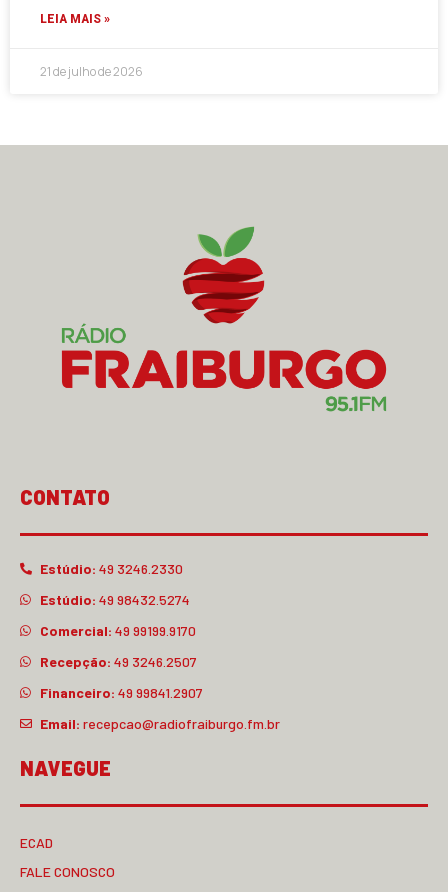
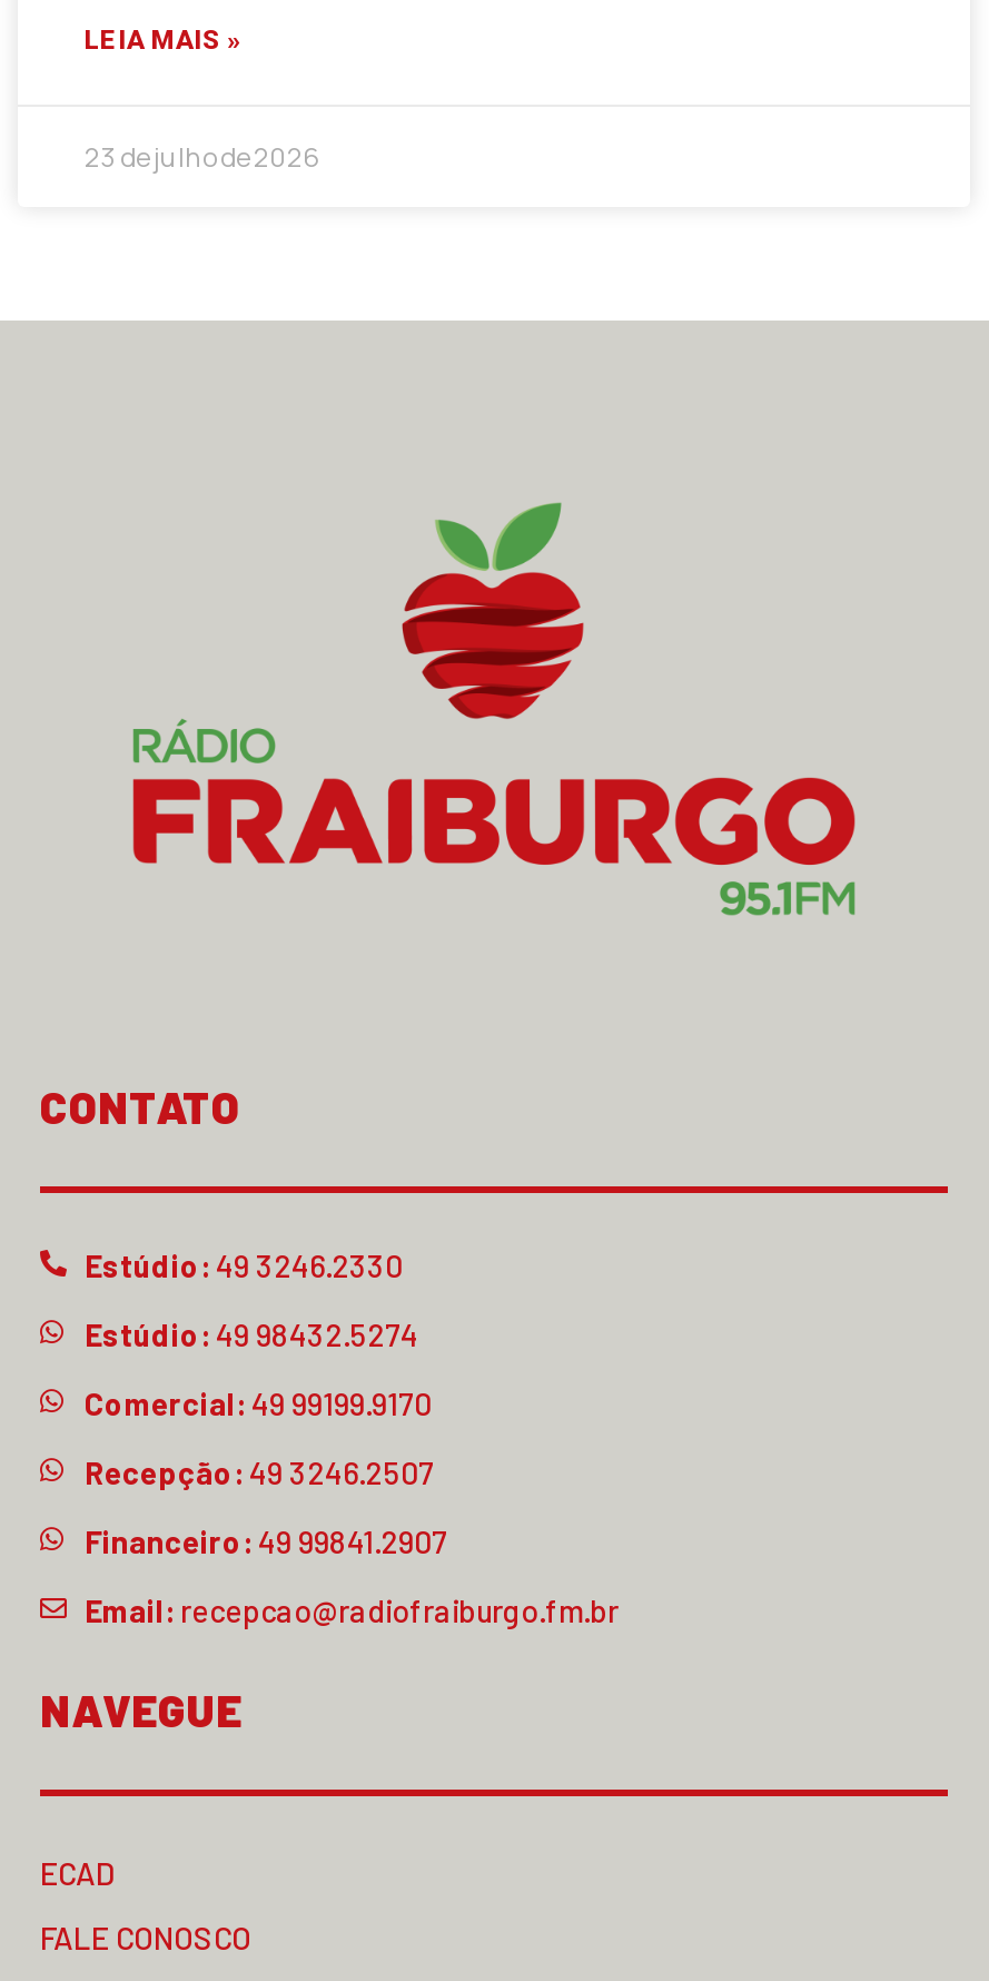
[40,63,143,80] 21 de julho de 2026 -> [85,137,320,175] 23 de julho de 2026

